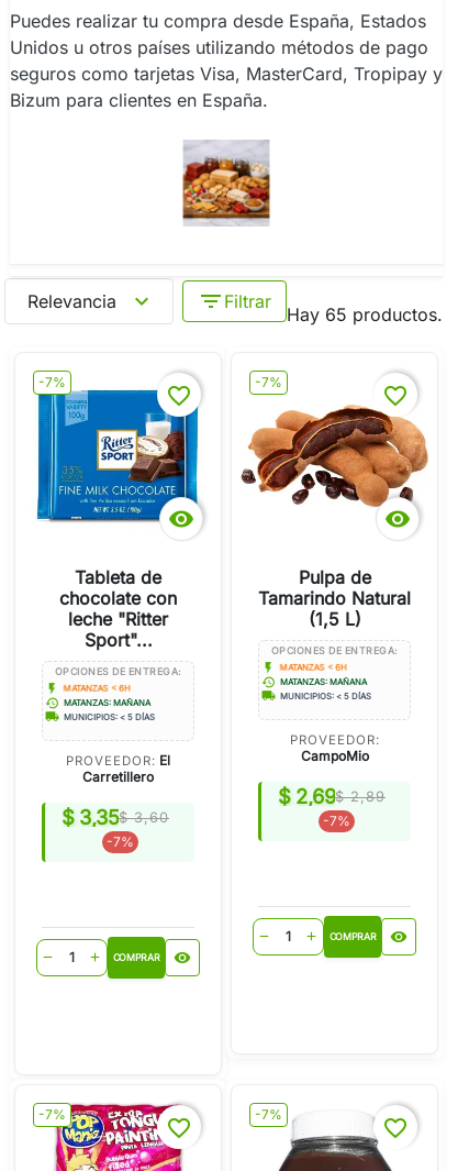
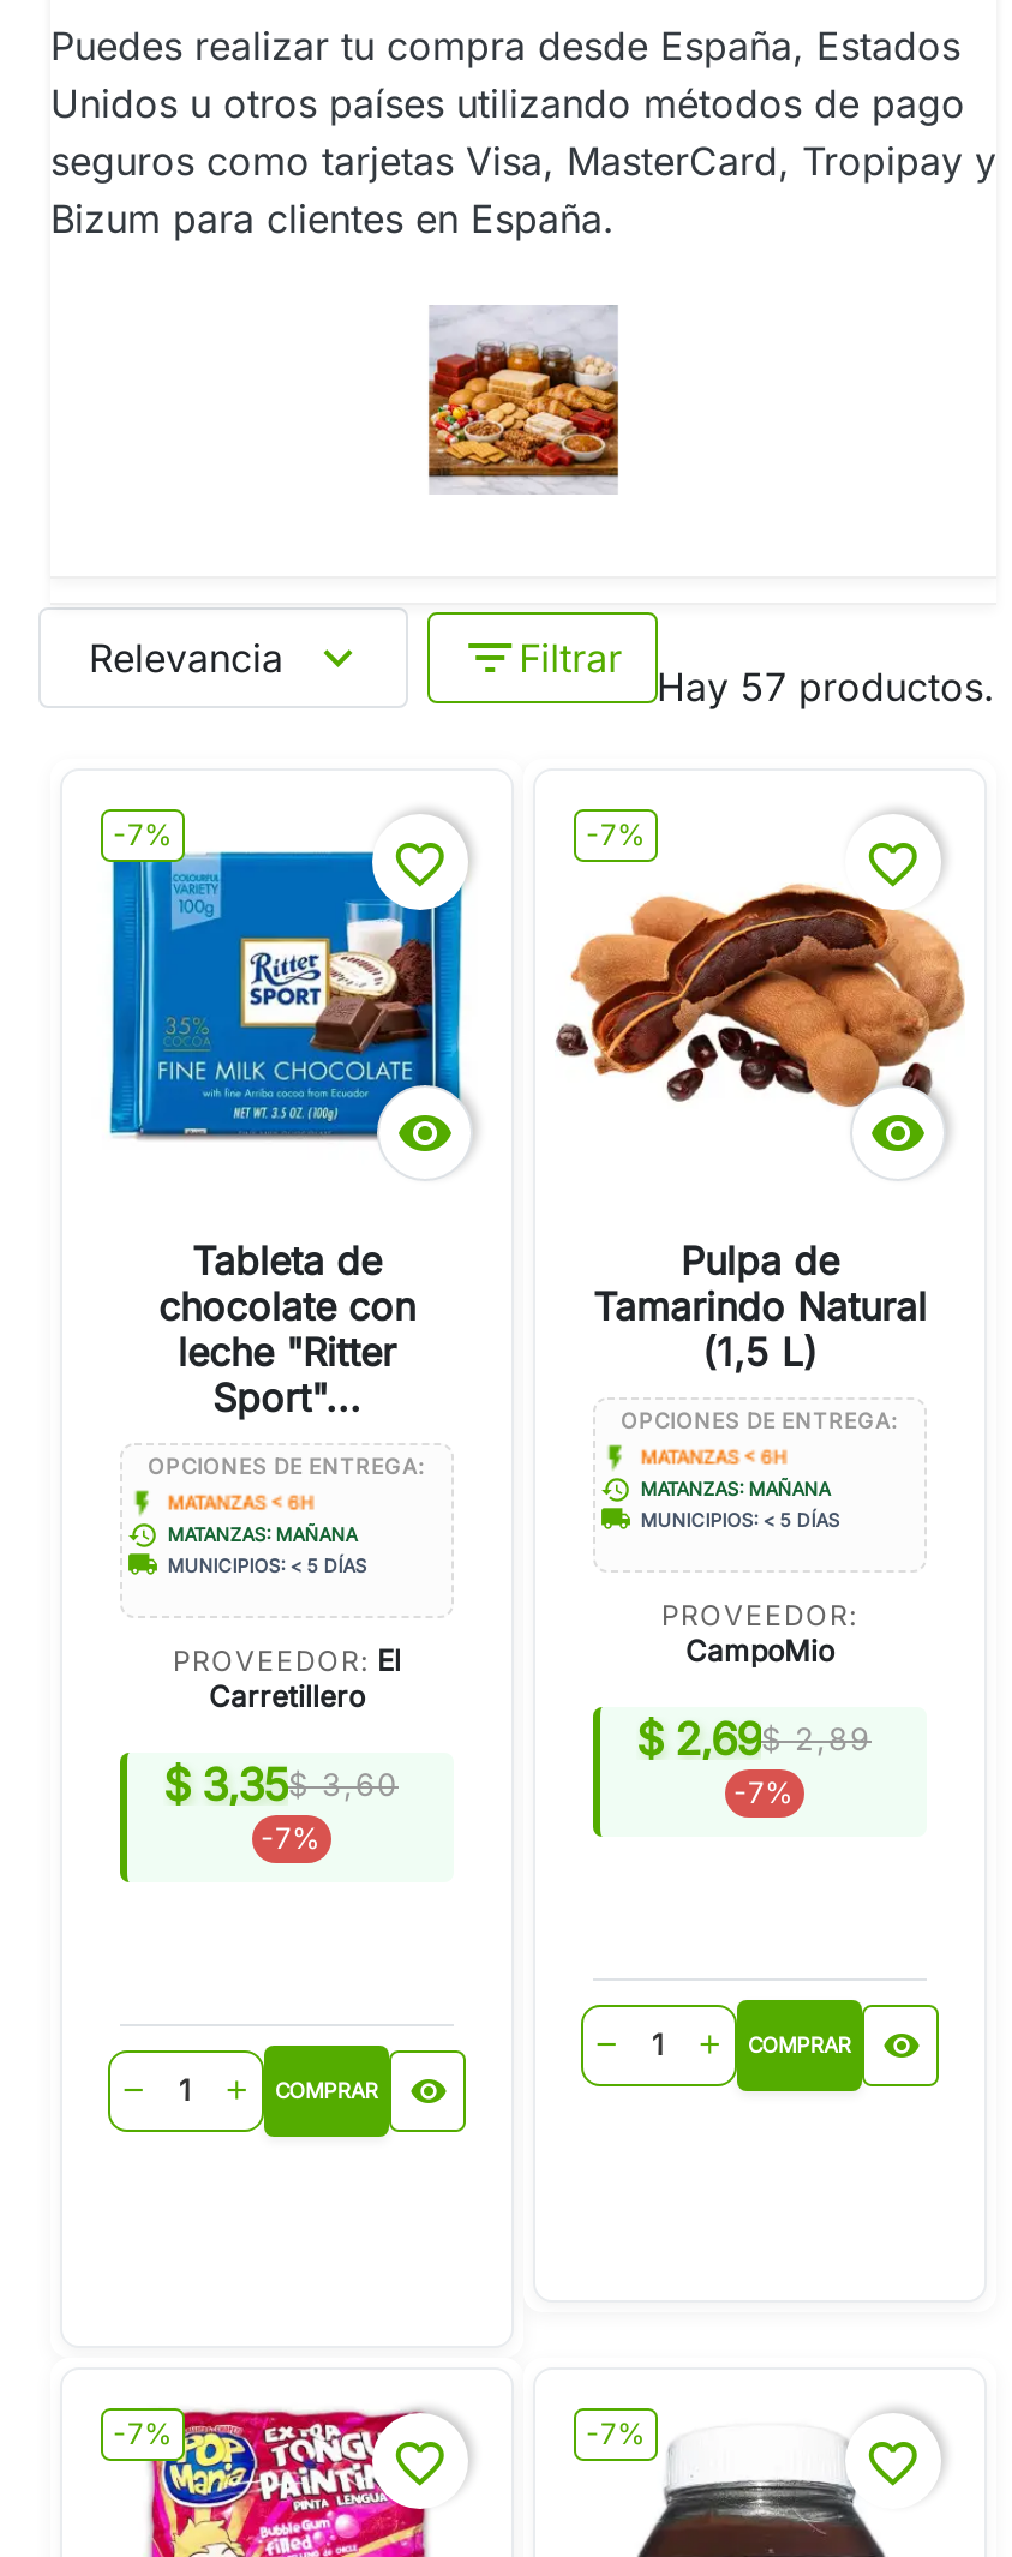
[287,303,443,325] Hay 65 productos. -> [657,662,995,710] Hay 57 productos.

